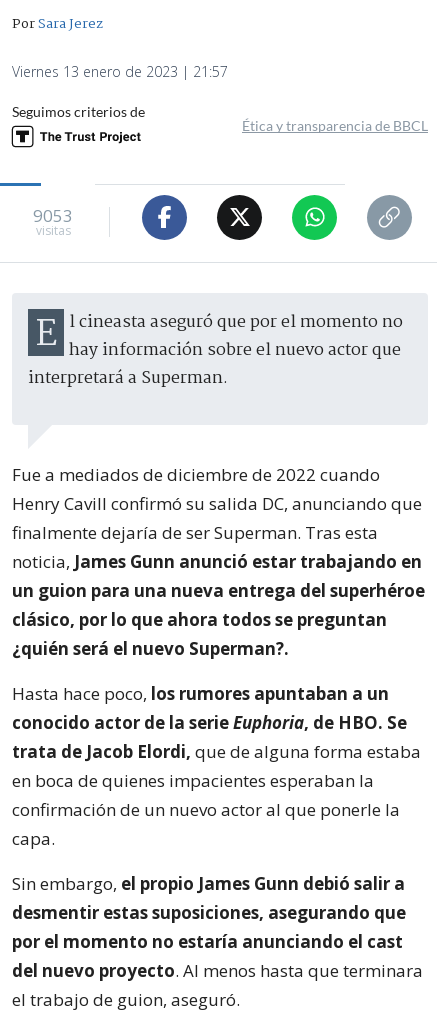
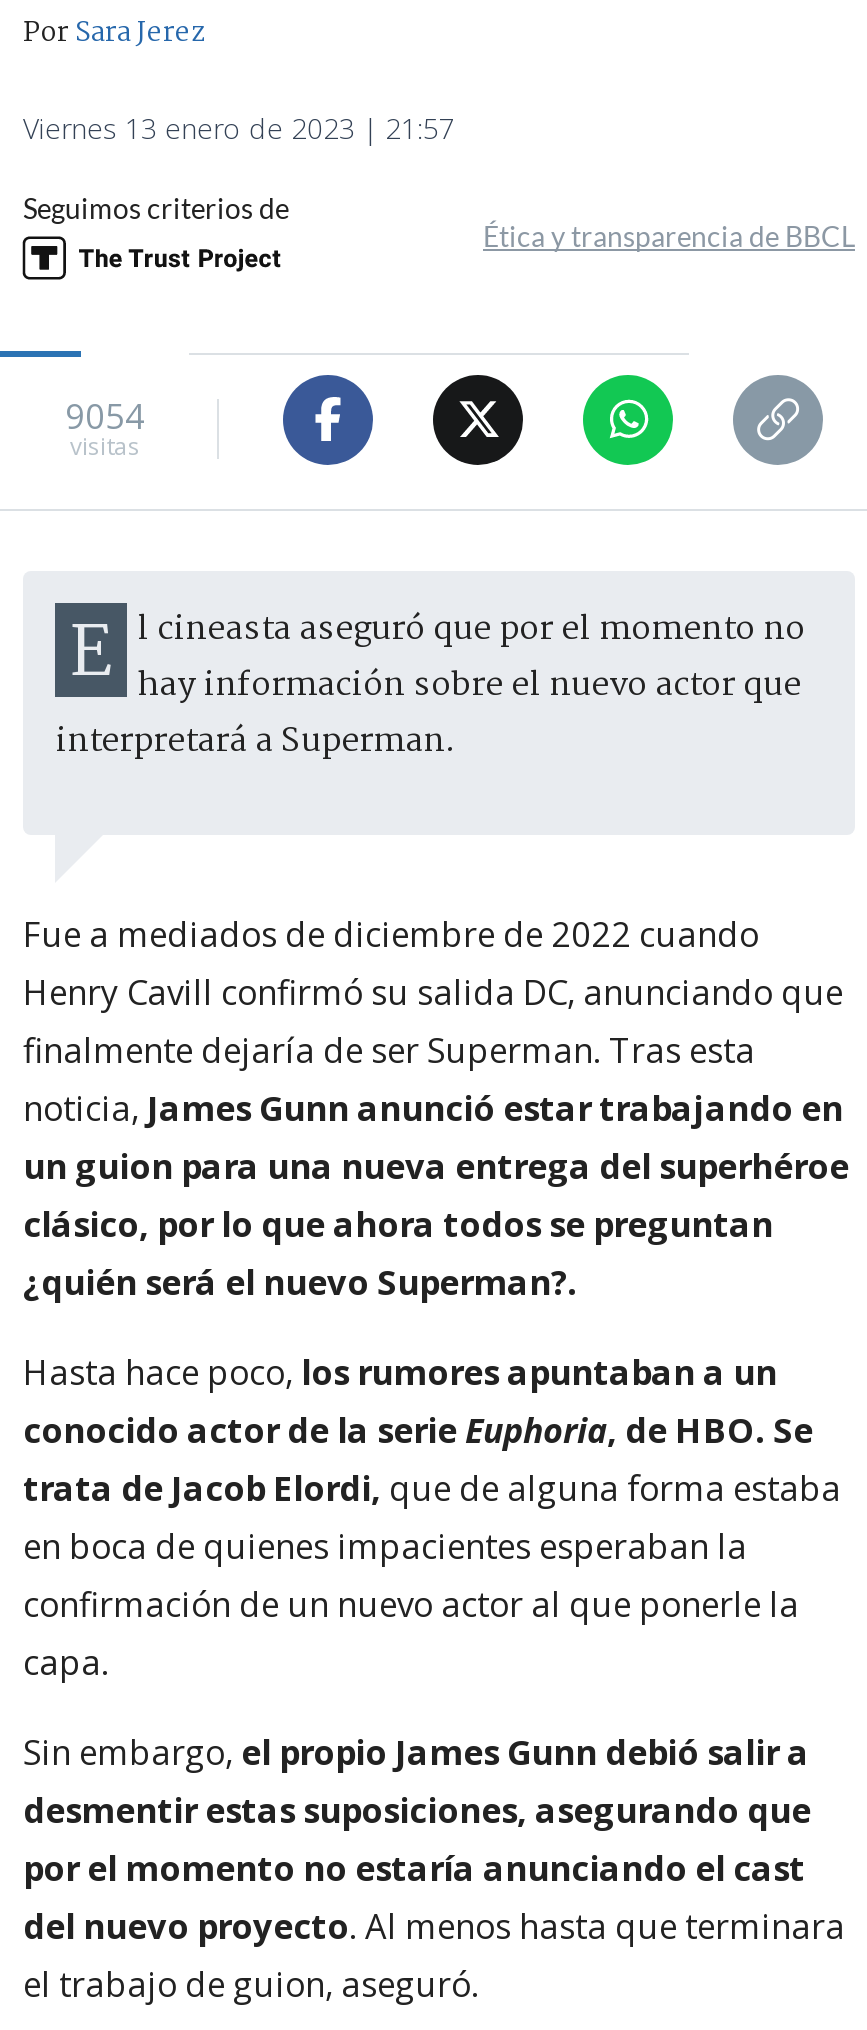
[33,204,73,227] 9053 -> [65,394,145,440] 9054

